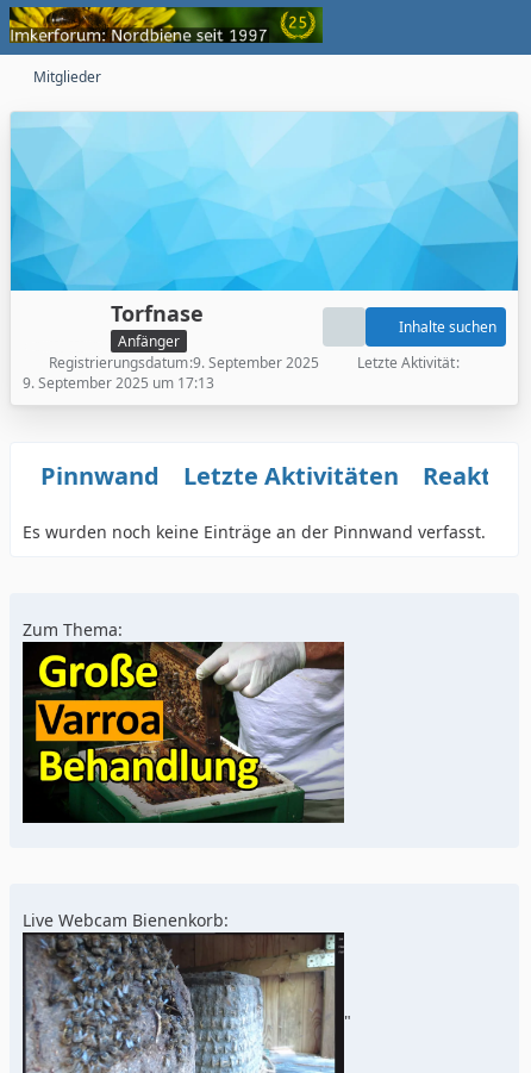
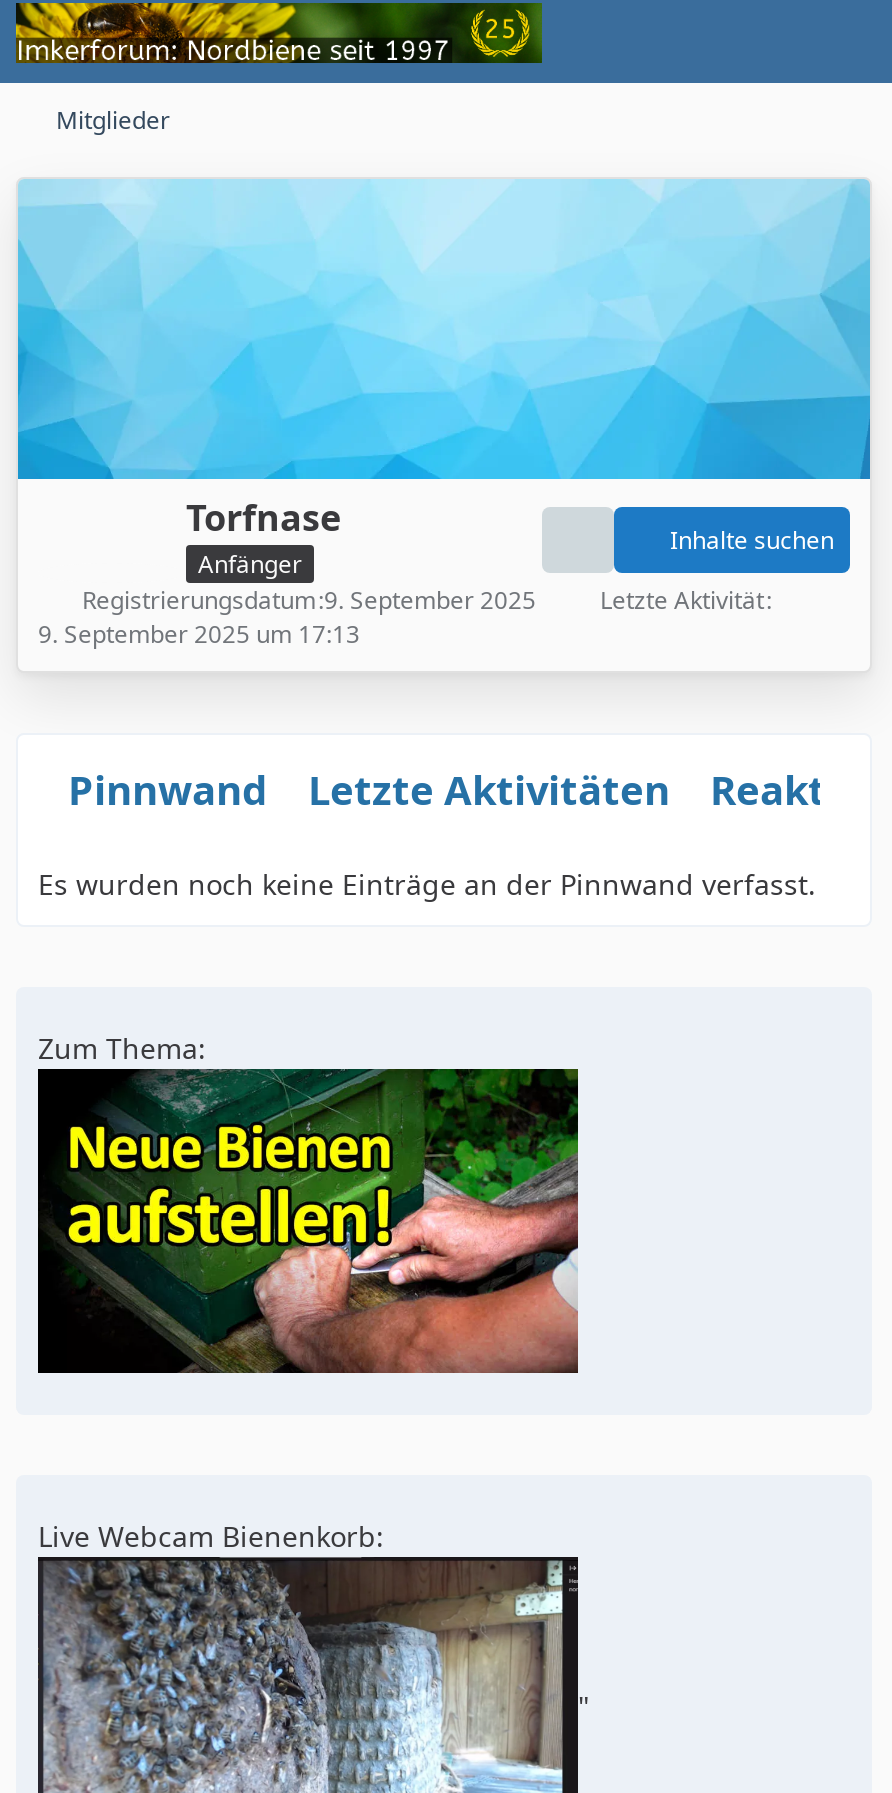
[26,641,344,824] [image] -> [44,1067,580,1375] [image]

